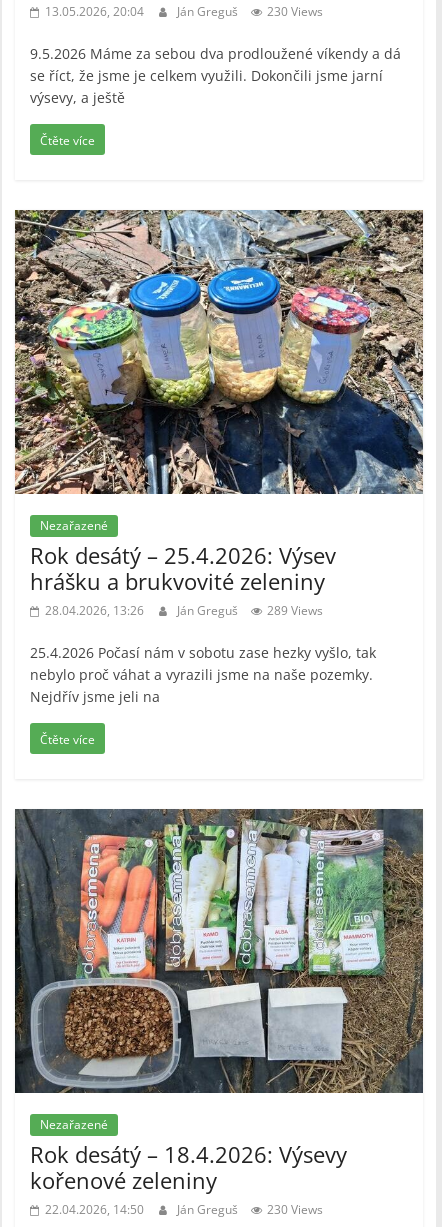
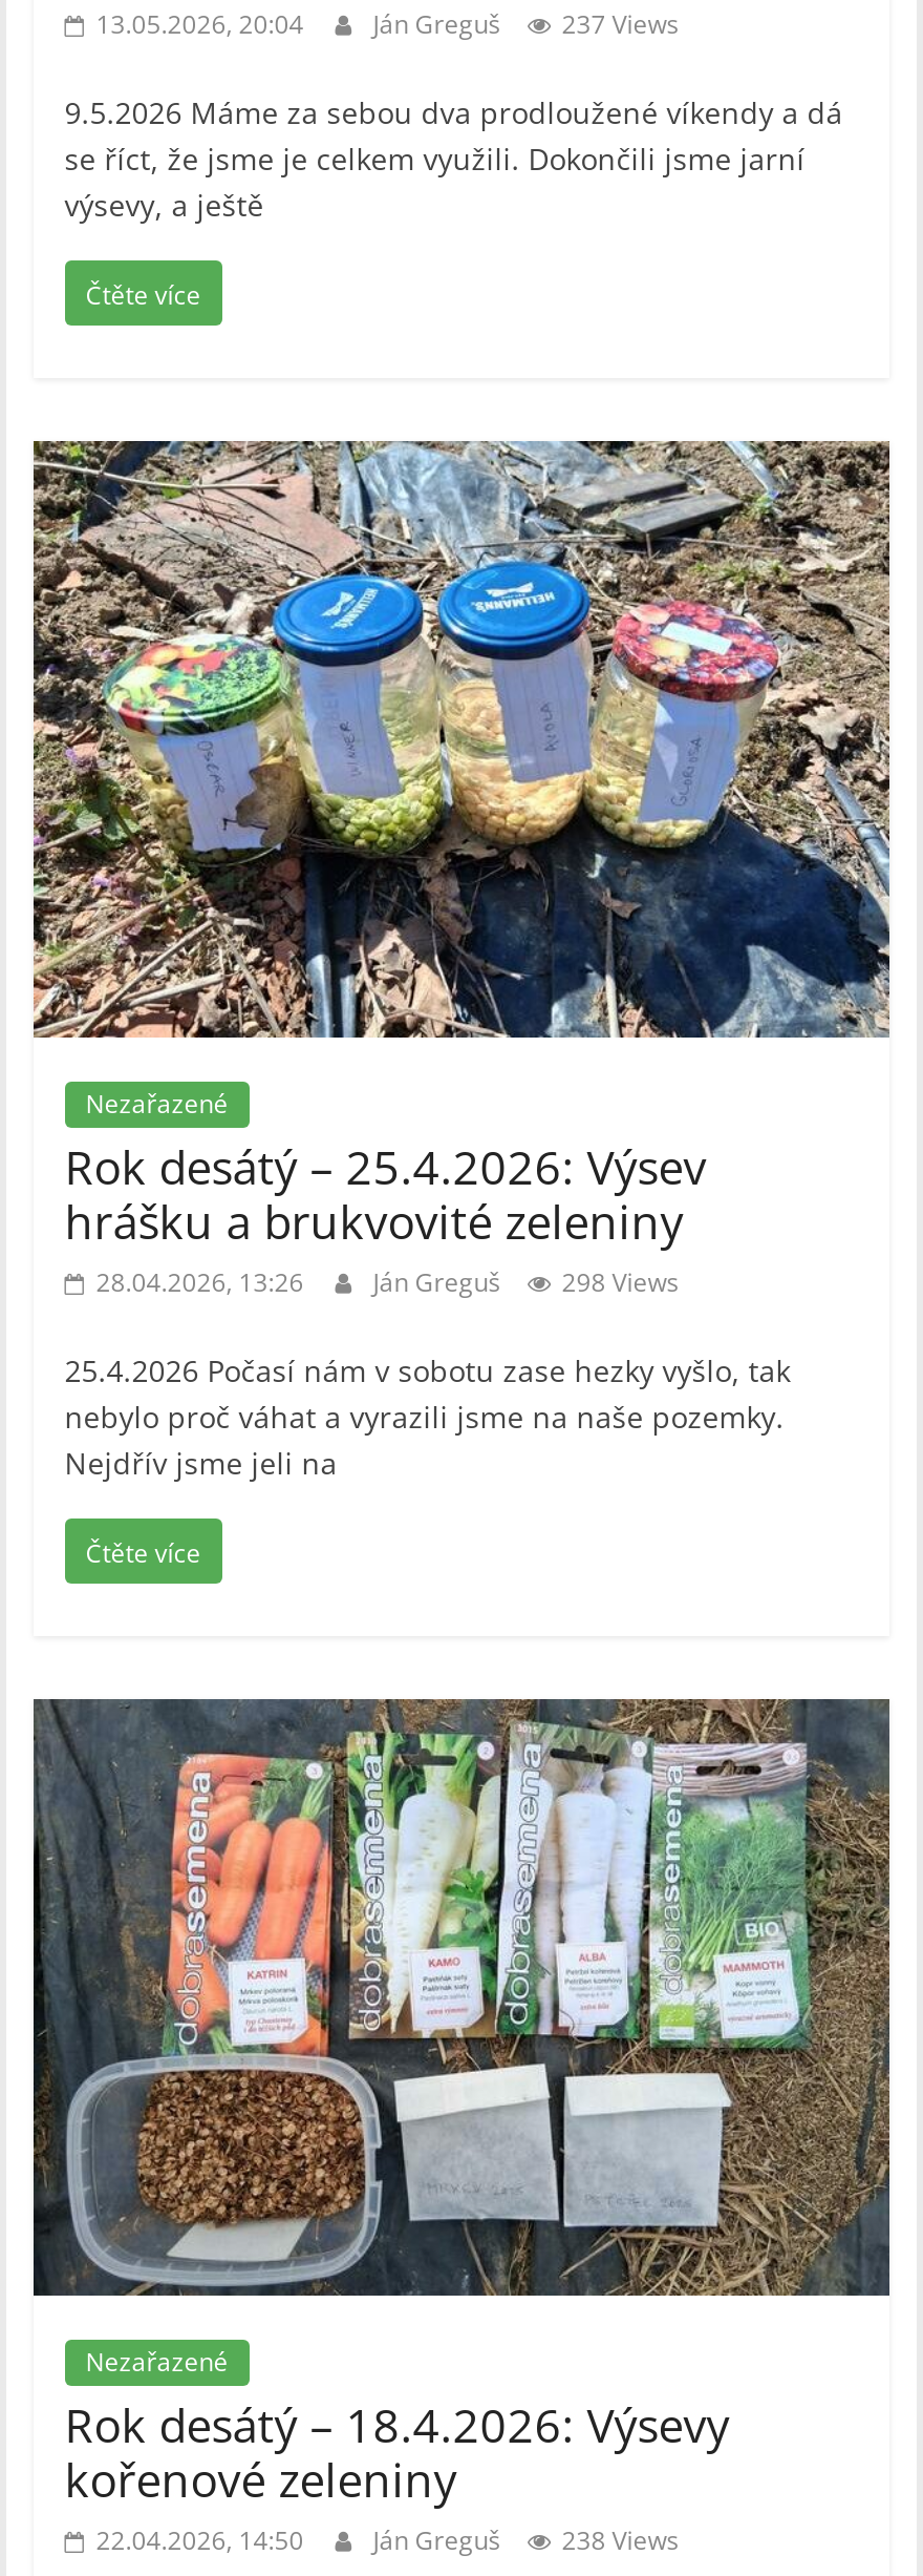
[45,3,323,20] 13.05.2026, 20:04 Ján Greguš 230 Views -> [96,6,679,42] 13.05.2026, 20:04 Ján Greguš 237 Views
[45,602,323,619] 28.04.2026, 13:26 Ján Greguš 289 Views -> [96,1264,679,1300] 28.04.2026, 13:26 Ján Greguš 298 Views
[45,1201,323,1218] 22.04.2026, 14:50 Ján Greguš 230 Views -> [96,2522,679,2558] 22.04.2026, 14:50 Ján Greguš 238 Views

